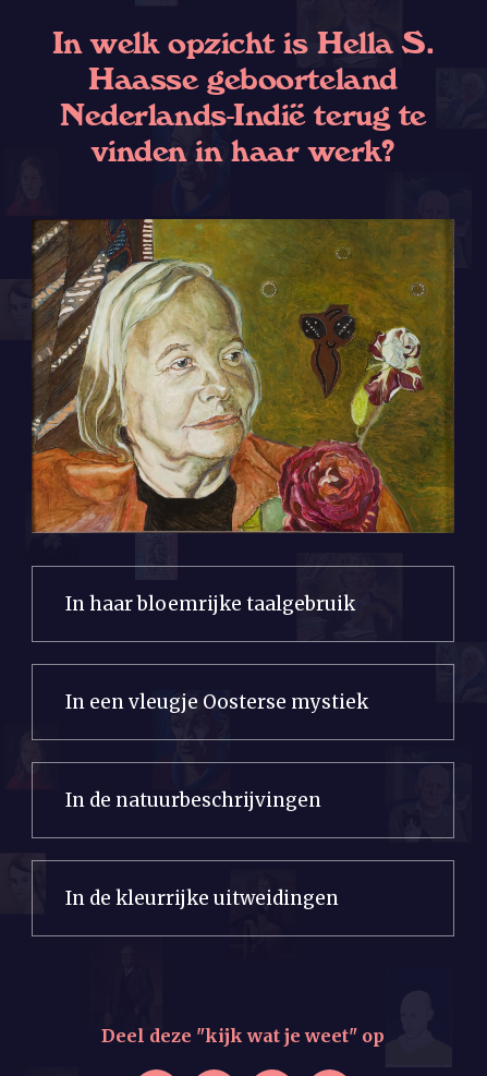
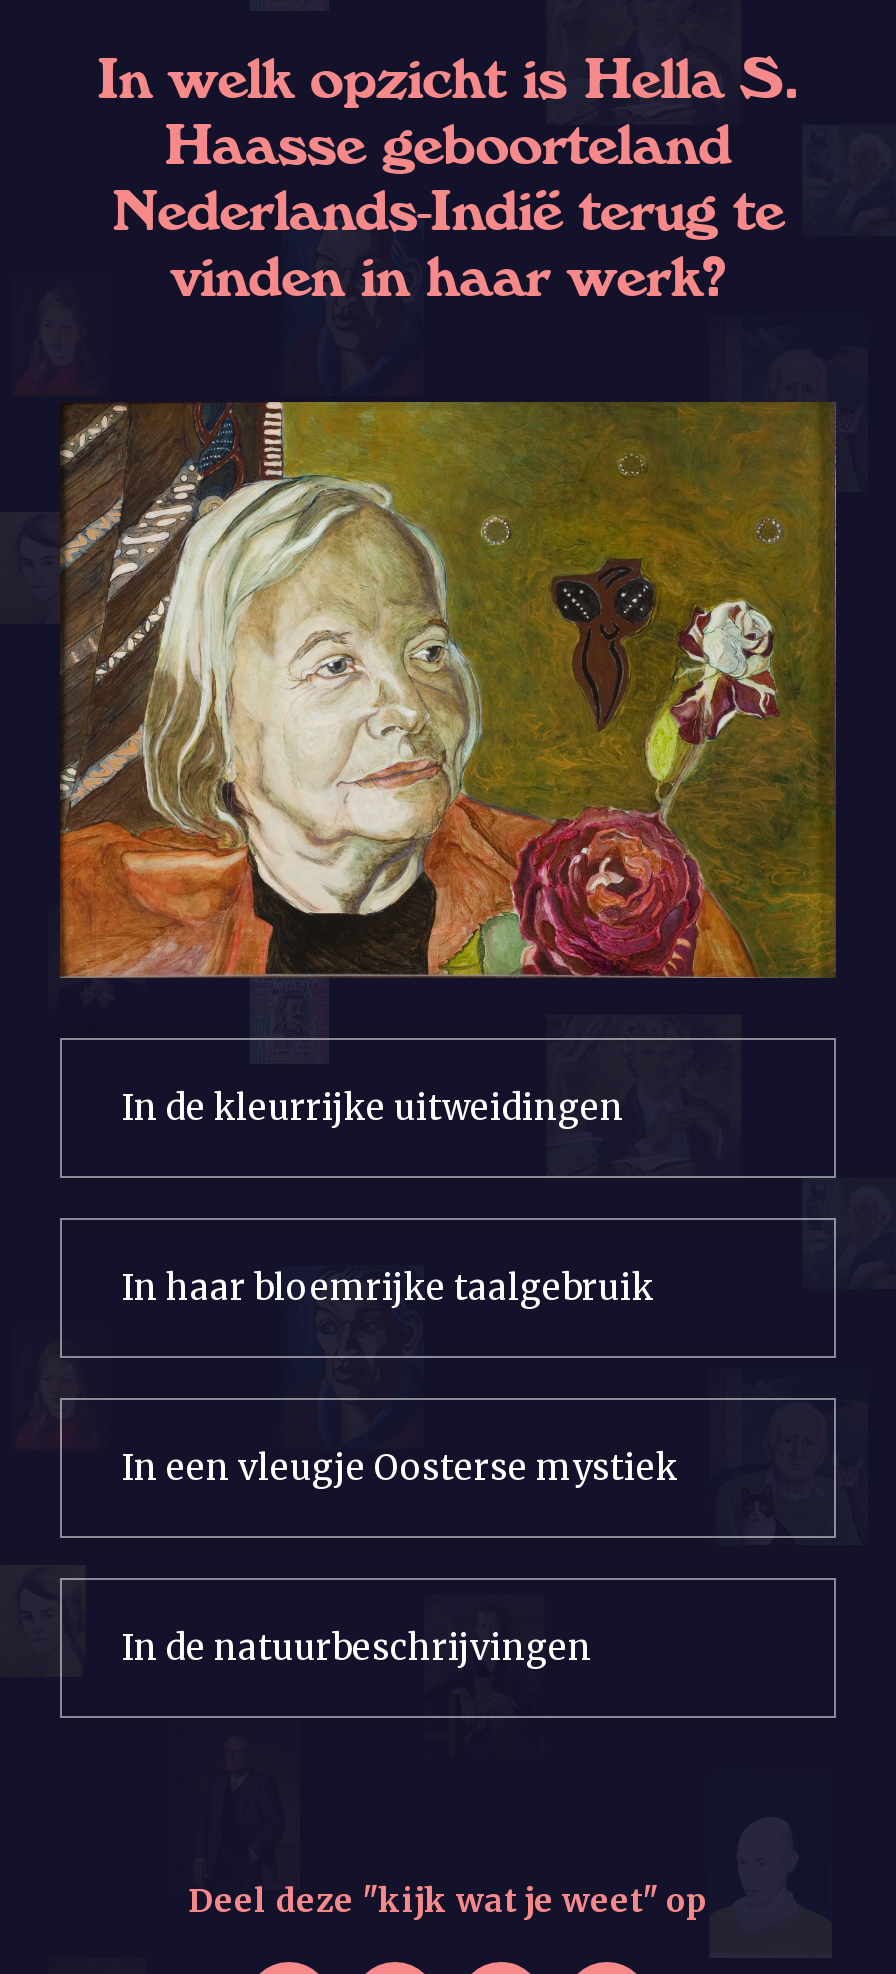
moved [65,591,368,812] -> [122,1265,678,1669]: In haar bloemrijke taalgebruik | In een vleugje Oosterse mystiek | In de natuurbeschrijvingen
moved [65,886,339,910] -> [122,1085,624,1129]: In de kleurrijke uitweidingen

